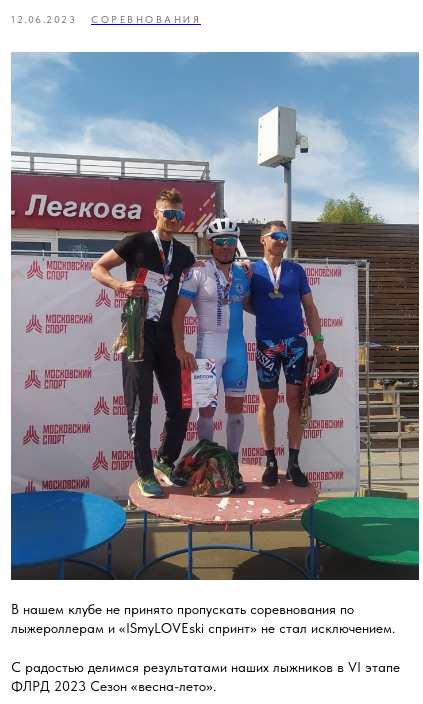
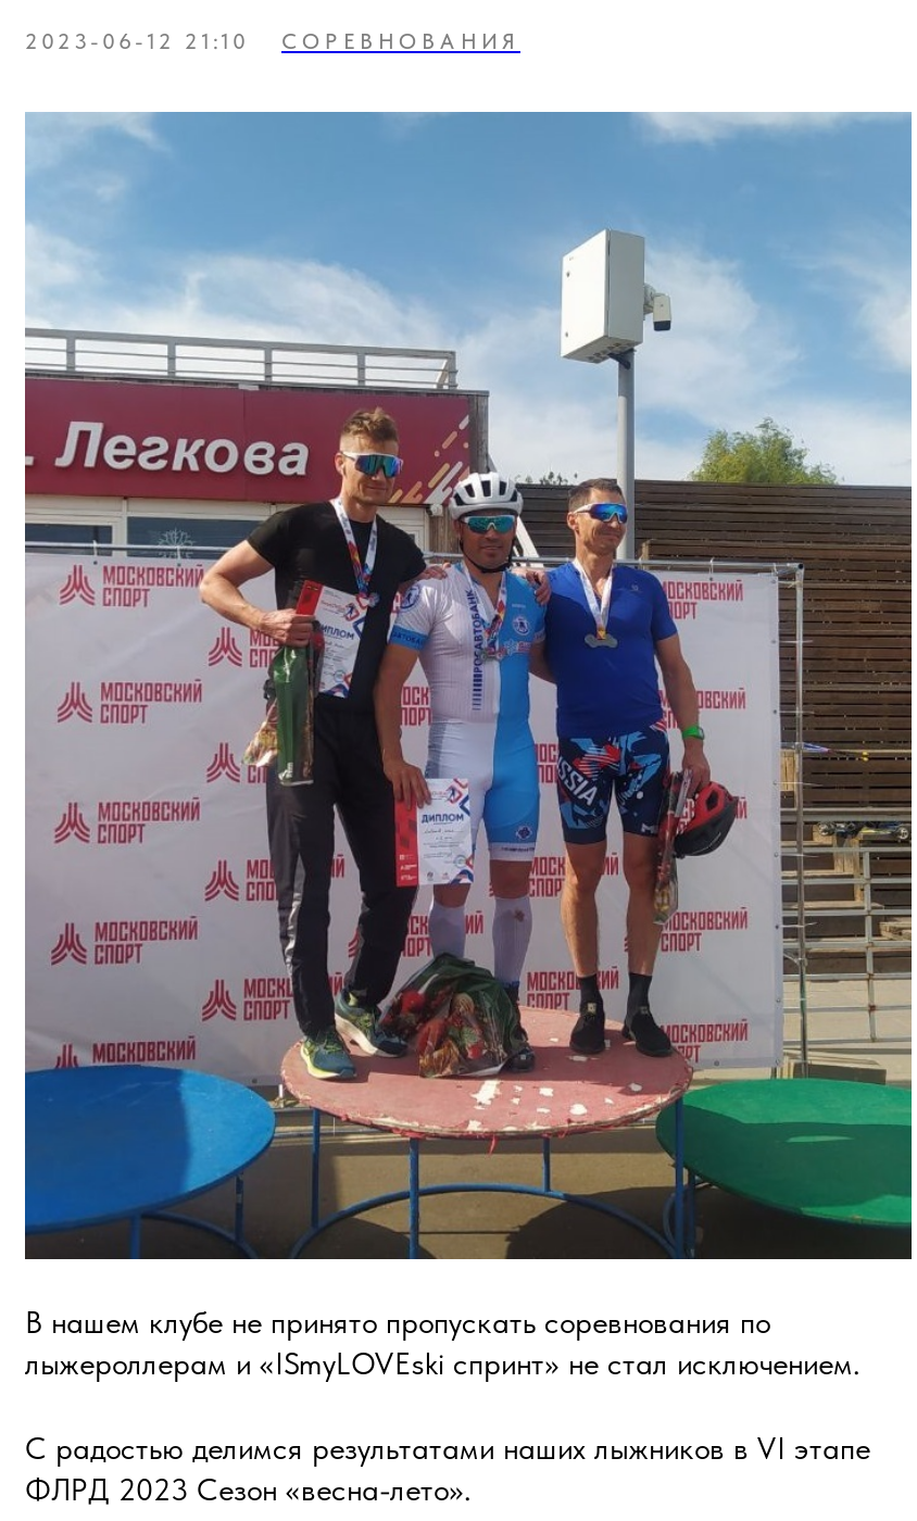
[11,13,201,25] 12.06.2023 СОРЕВНОВАНИЯ -> [25,27,520,53] 2023-06-12 21:10 СОРЕВНОВАНИЯ

